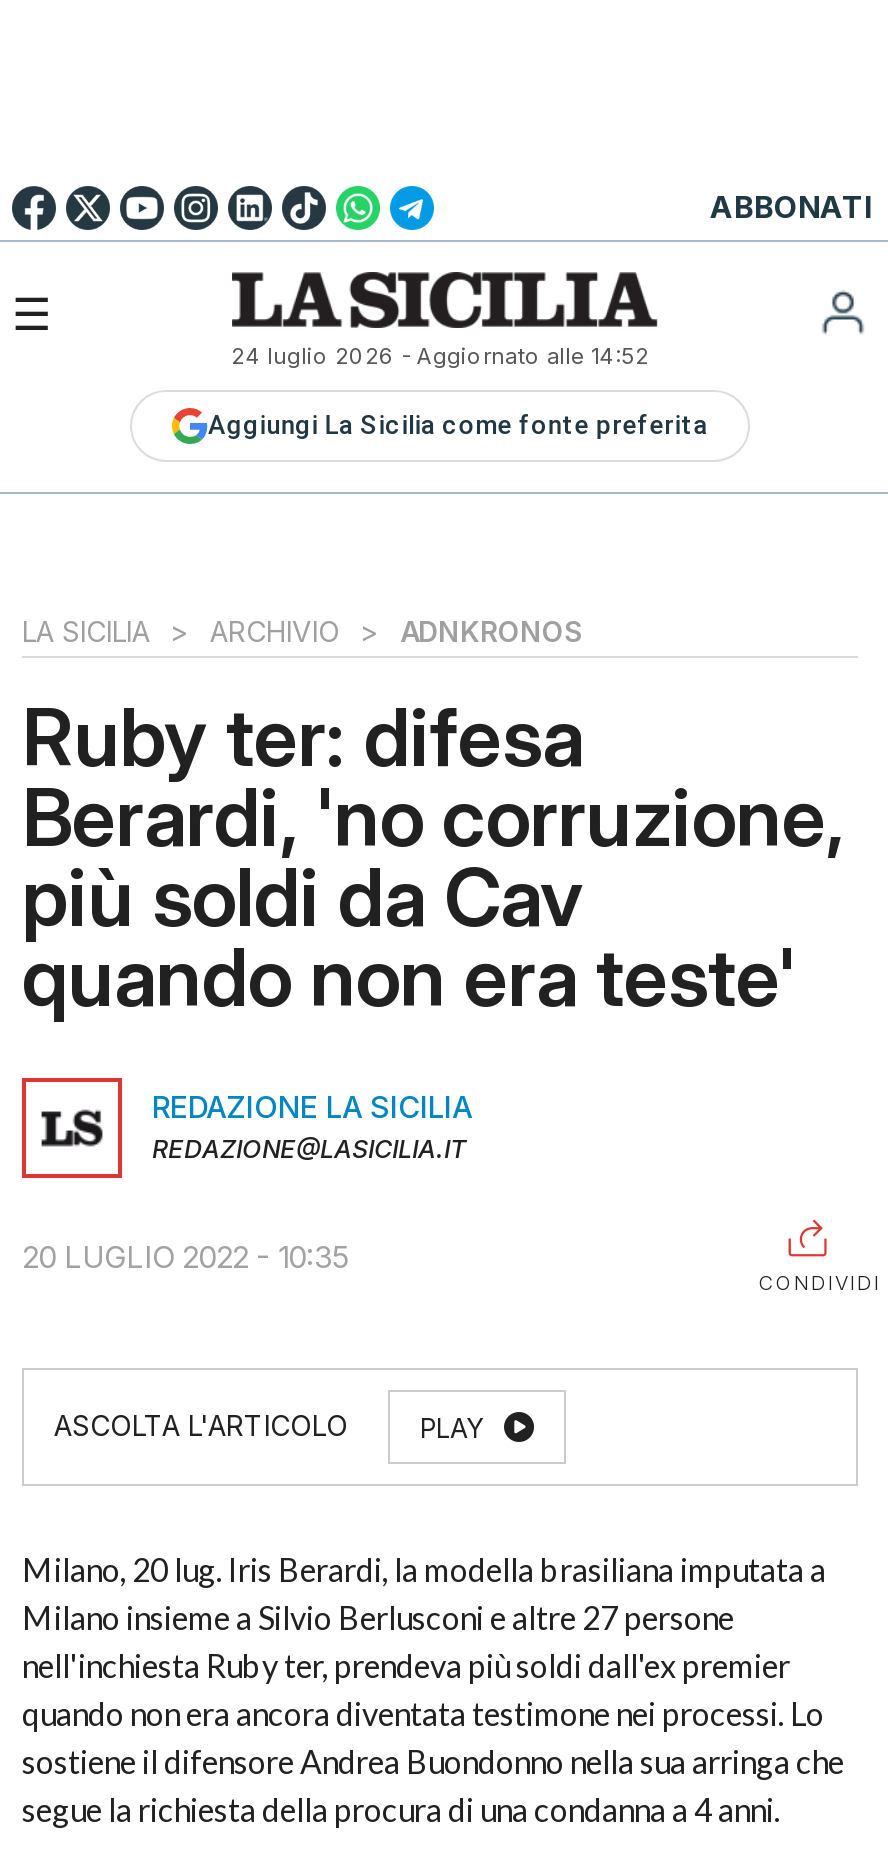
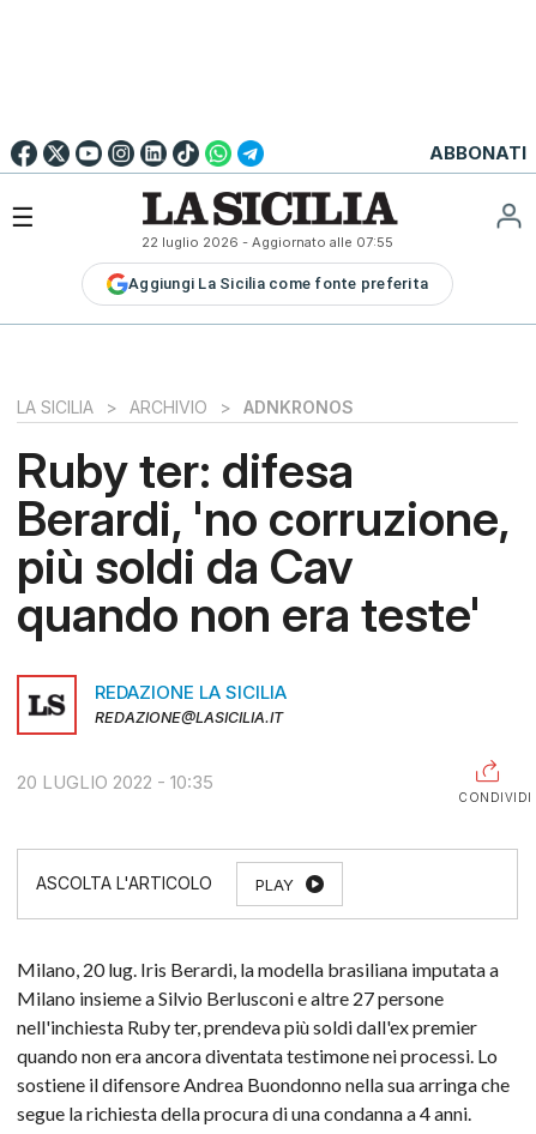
[231,341,649,369] 24 luglio 2026 - Aggiornato alle 14:52 -> [141,233,393,250] 22 luglio 2026 - Aggiornato alle 07:55

